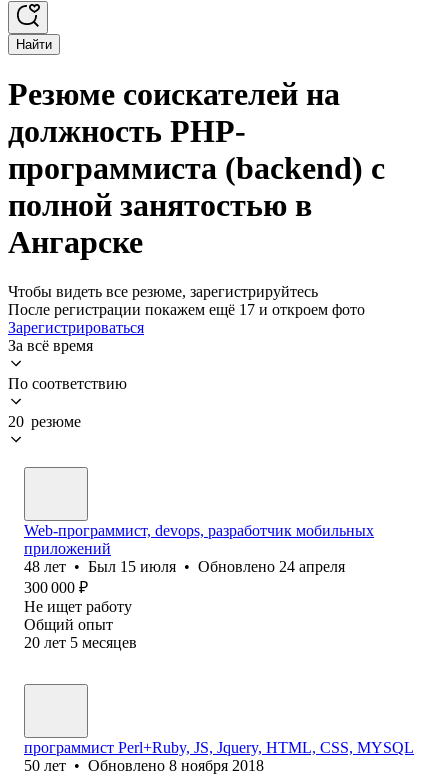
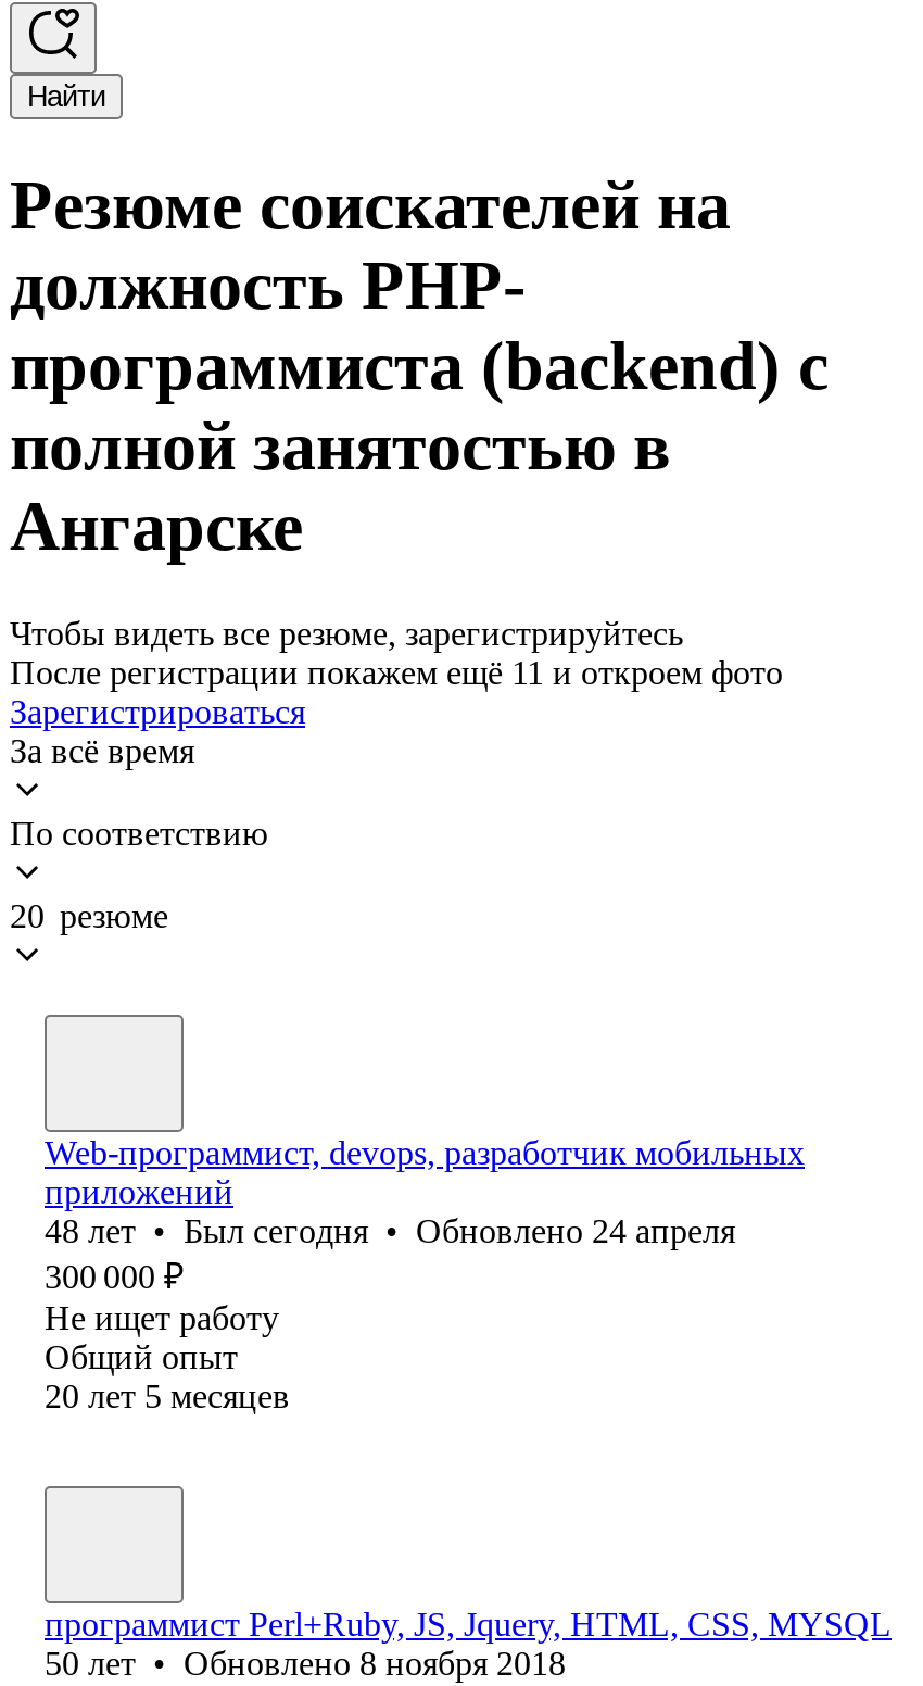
[8,301,365,318] После регистрации покажем ещё 17 и откроем фото -> [10,654,783,691] После регистрации покажем ещё 11 и откроем фото
[24,558,345,575] 48 лет • Был 15 июля • Обновлено 24 апреля -> [45,1212,735,1249] 48 лет • Был сегодня • Обновлено 24 апреля

